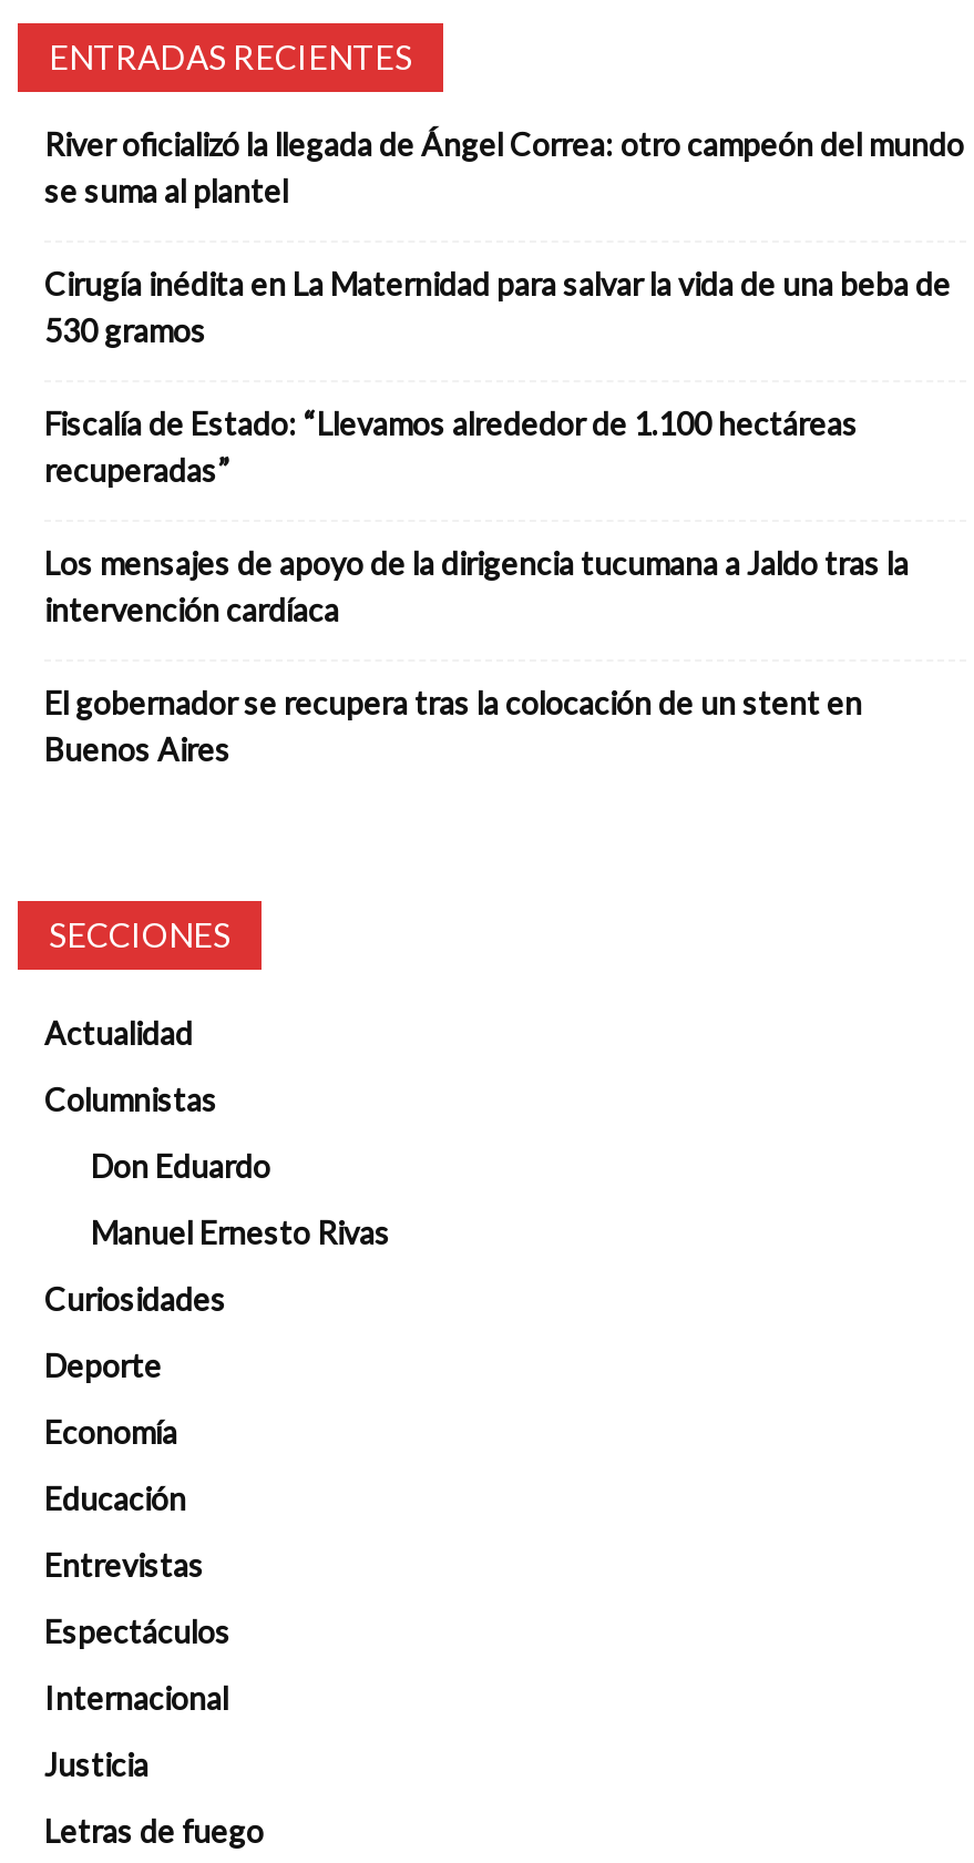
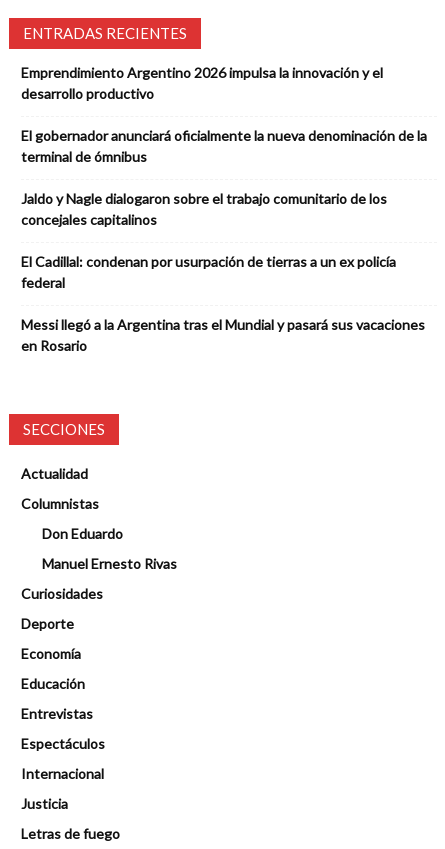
[44,125,964,209] River oficializó la llegada de Ángel Correa: otro campeón del mundo | se suma al plantel -> [21,64,383,102] Emprendimiento Argentino 2026 impulsa la innovación y el | desarrollo productivo
[44,264,951,348] Cirugía inédita en La Maternidad para salvar la vida de una beba de | 530 gramos -> [21,127,427,165] El gobernador anunciará oficialmente la nueva denominación de la | terminal de ómnibus
[44,404,858,488] Fiscalía de Estado: “Llevamos alrededor de 1.100 hectáreas | recuperadas” -> [21,190,387,228] Jaldo y Nagle dialogaron sobre el trabajo comunitario de los | concejales capitalinos
[44,543,909,628] Los mensajes de apoyo de la dirigencia tucumana a Jaldo tras la | intervención cardíaca -> [21,253,396,291] El Cadillal: condenan por usurpación de tierras a un ex policía | federal
[44,683,862,767] El gobernador se recupera tras la colocación de un stent en | Buenos Aires -> [21,316,425,354] Messi llegó a la Argentina tras el Mundial y pasará sus vacaciones | en Rosario

